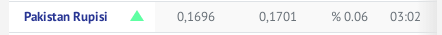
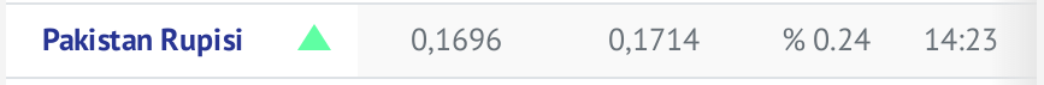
[259,8,297,25] 0,1701 -> [608,19,700,60] 0,1714
[331,8,368,25] % 0.06 -> [781,19,871,60] % 0.24
[390,8,421,25] 03:02 -> [924,19,998,60] 14:23

